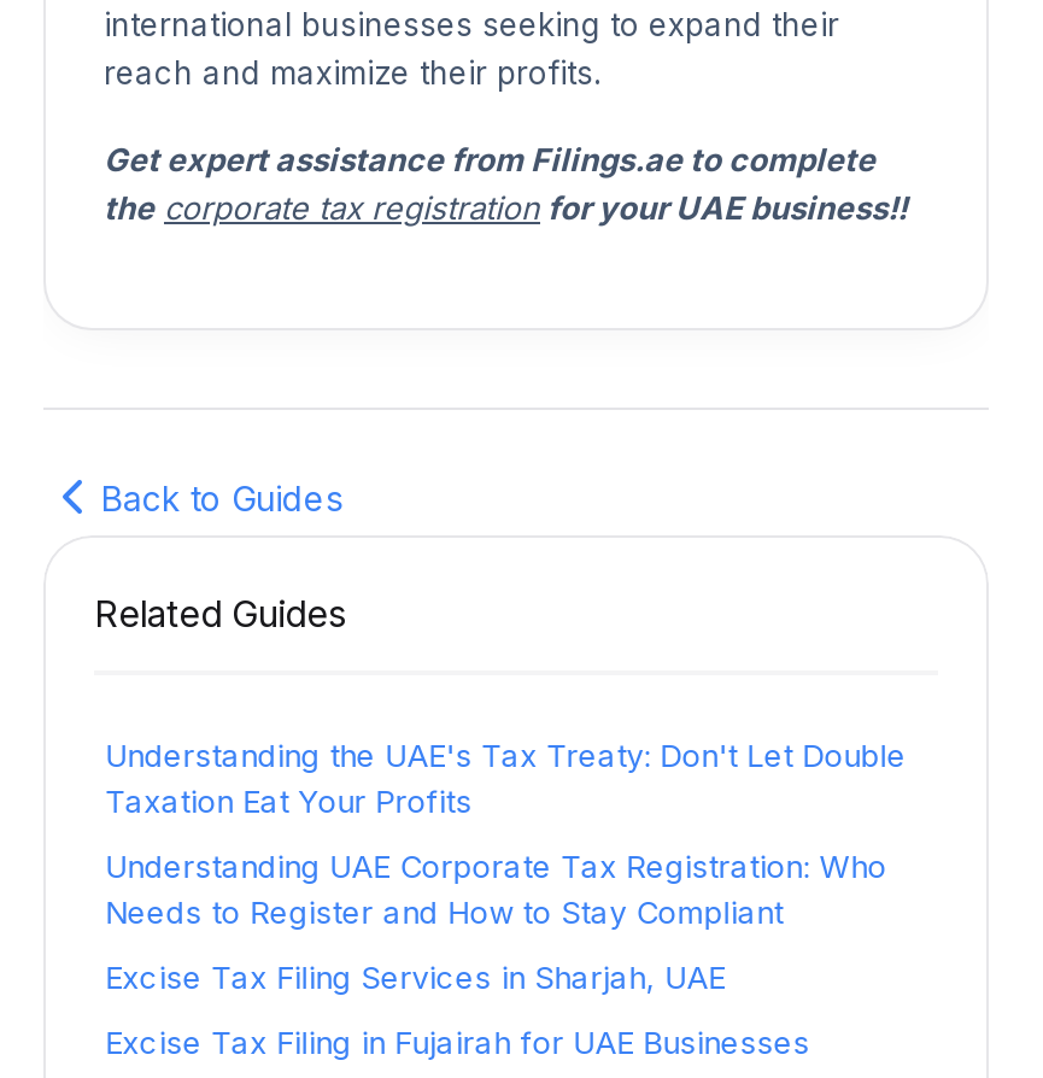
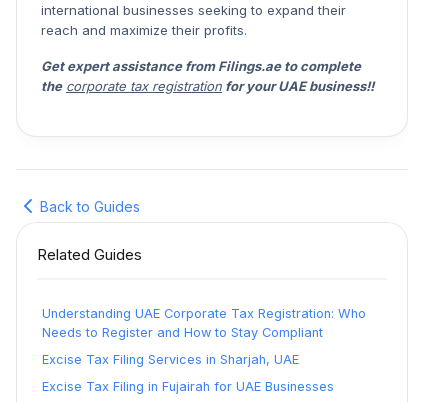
[106,738,906,820] Understanding the UAE's Tax Treaty: Don't Let Double | Taxation Eat Your Profits -> none

